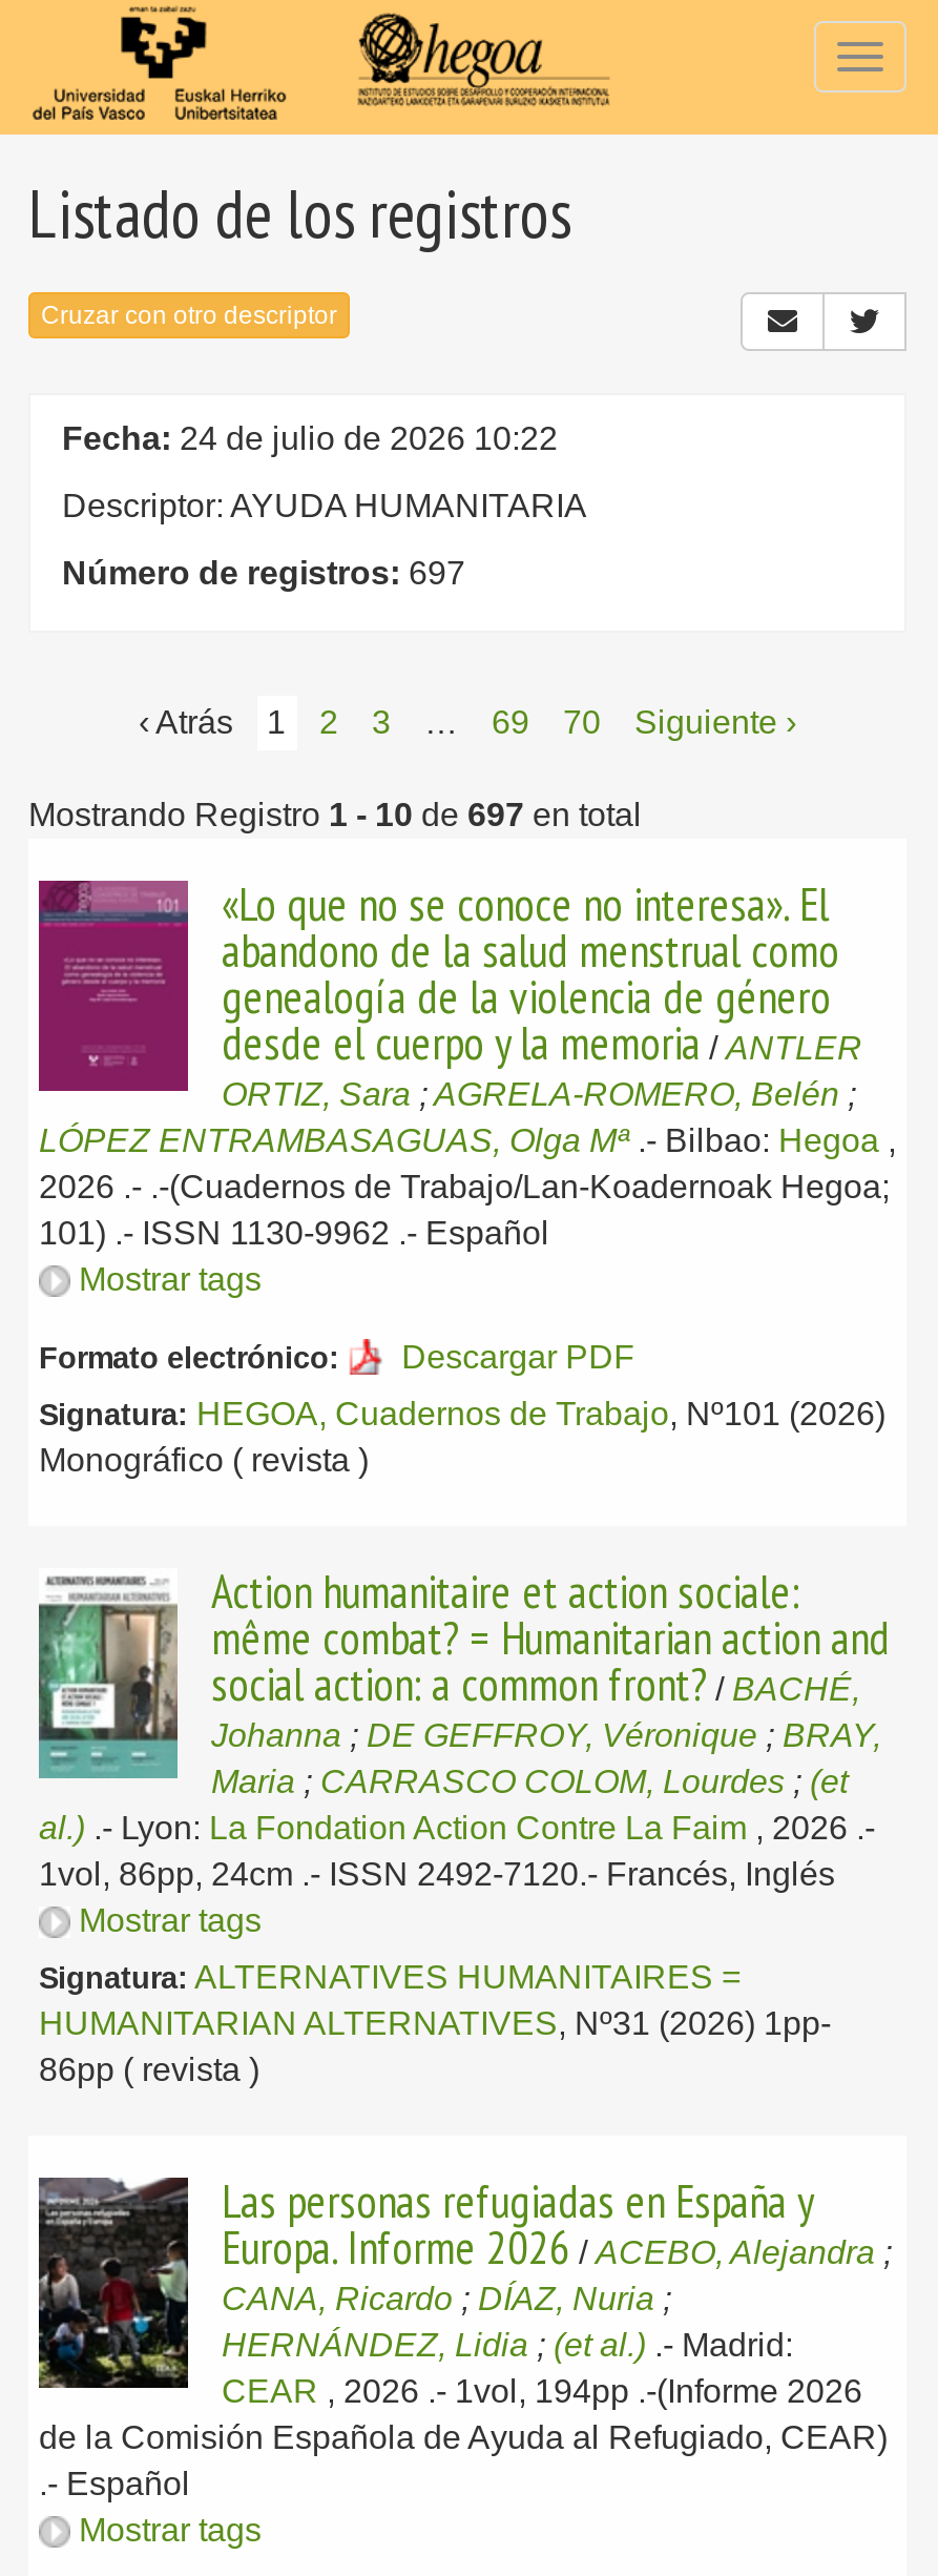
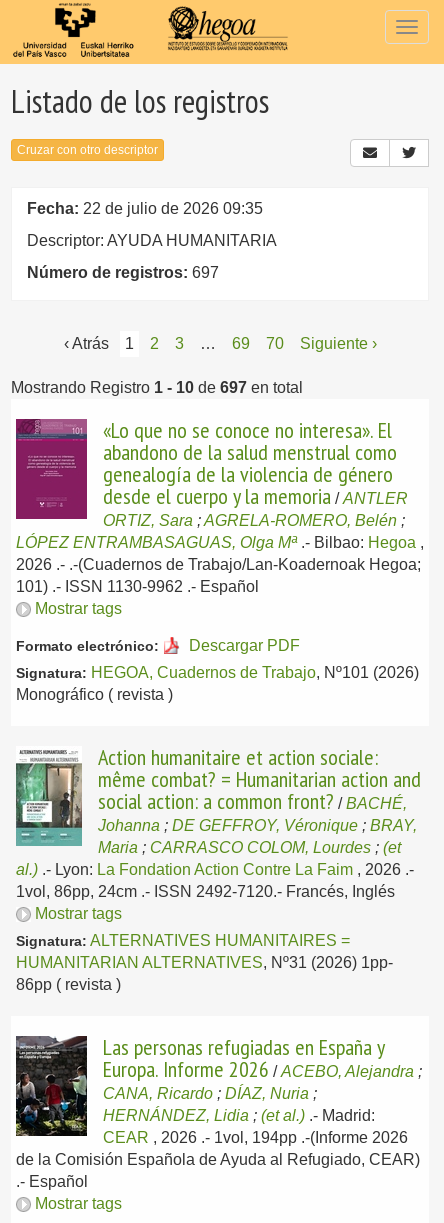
[62,420,558,456] Fecha: 24 de julio de 2026 10:22 -> [27,200,263,217] Fecha: 22 de julio de 2026 09:35

